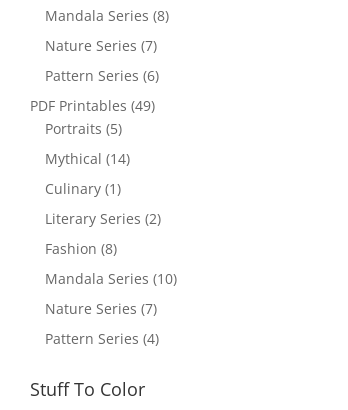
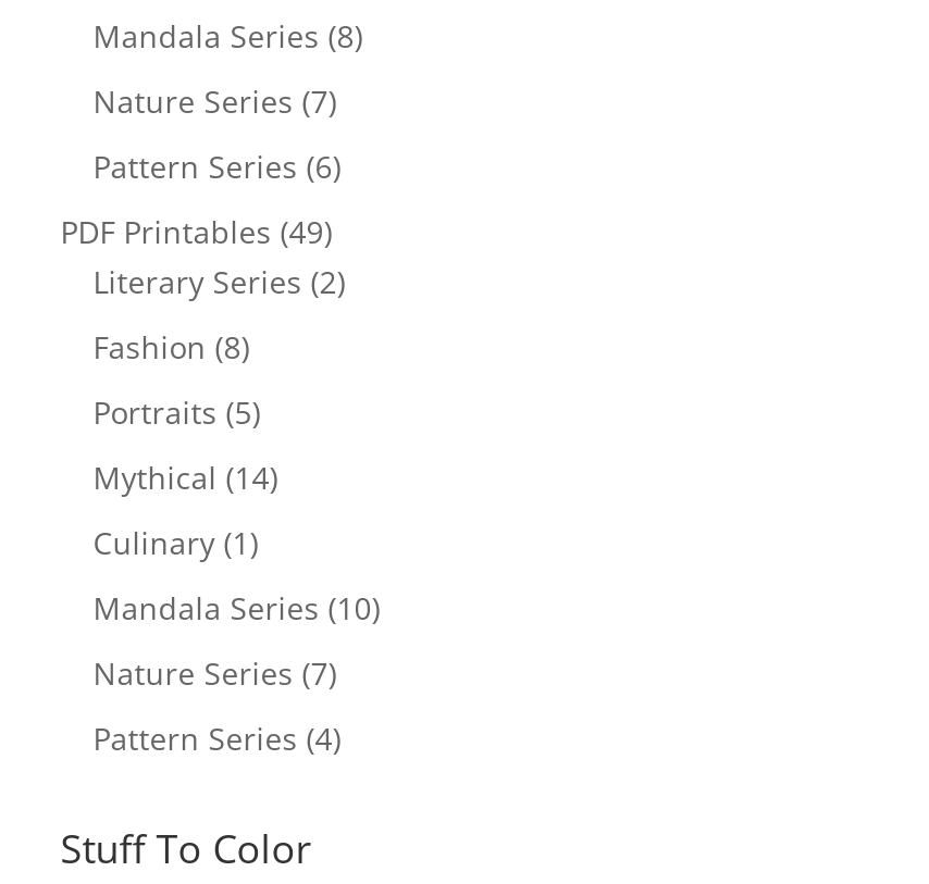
moved [45,119,130,198] -> [93,390,278,562]: Portraits (5) | Mythical (14) | Culinary (1)
moved [45,209,161,258] -> [93,260,345,366]: Literary Series (2) | Fashion (8)

